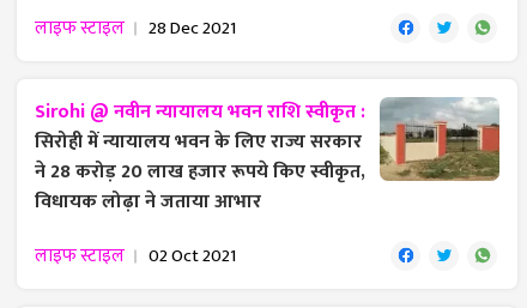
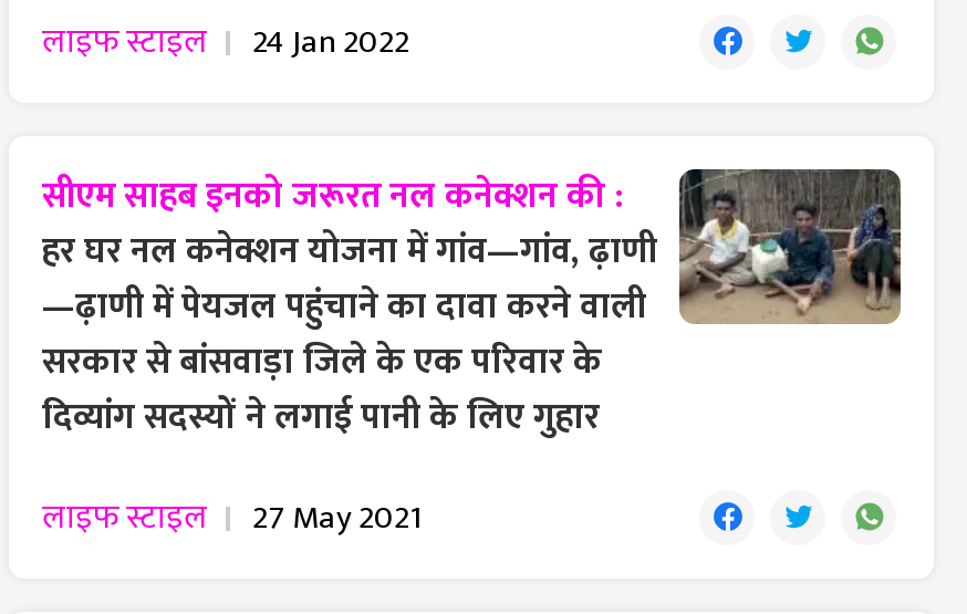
[35,13,236,43] लाइफ स्टाइल 28 Dec 2021 -> [42,15,409,70] लाइफ स्टाइल 24 Jan 2022
[35,96,501,218] [image] | Sirohi @ नवीन न्यायालय भवन राशि स्वीकृत : | सिरोही में न्यायालय भवन के लिए राज्य सरकार | ने 28 करोड़ 20 लाख हजार रूपये किए स्वीकृत, | विधायक लोढ़ा ने जताया आभार -> [42,167,903,448] [image] | सीएम साहब इनको जरूरत नल कनेक्शन की : | हर घर नल कनेक्शन योजना में गांव—गांव, ढ़ाणी | —ढ़ाणी में पेयजल पहुंचाने का दावा करने वाली | सरकार से बांसवाड़ा जिले के एक परिवार के | दिव्यांग सदस्यों ने लगाई पानी के लिए गुहार
[35,241,236,271] लाइफ स्टाइल 02 Oct 2021 -> [42,491,420,546] लाइफ स्टाइल 27 May 2021

